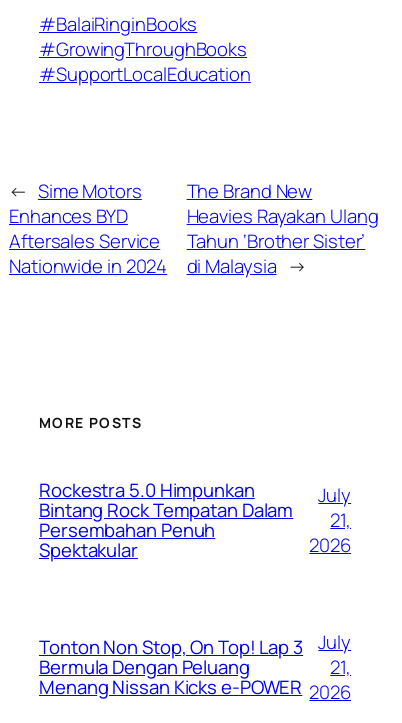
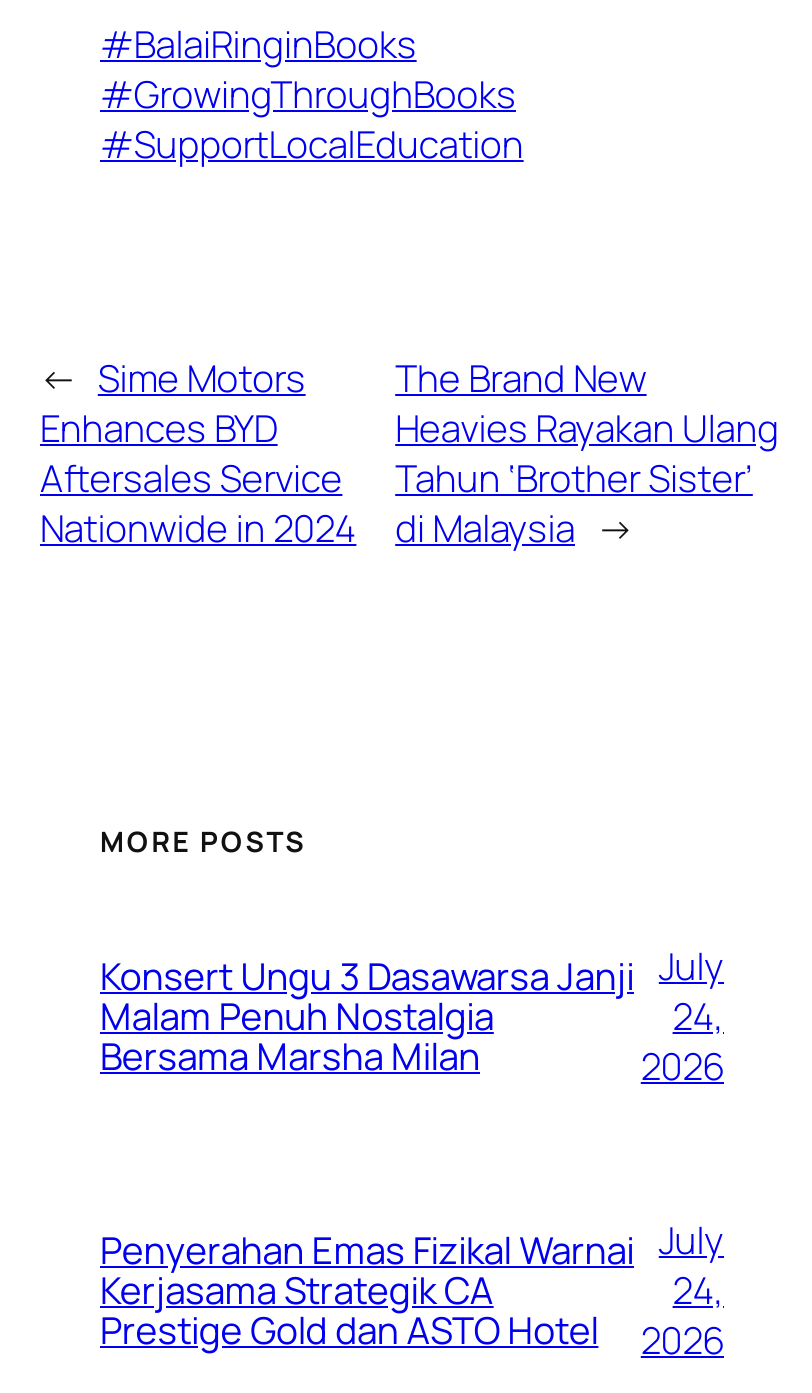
[39,477,293,563] Rockestra 5.0 Himpunkan | Bintang Rock Tempatan Dalam | Persembahan Penuh | Spektakular -> [100,950,634,1082] Konsert Ungu 3 Dasawarsa Janji | Malam Penuh Nostalgia | Bersama Marsha Milan
[330,507,351,533] 21, -> [673,989,724,1041] 24,
[39,634,303,700] Tonton Non Stop, On Top! Lap 3 | Bermula Dengan Peluang | Menang Nissan Kicks e-POWER -> [100,1224,634,1356] Penyerahan Emas Fizikal Warnai | Kerjasama Strategik CA | Prestige Gold dan ASTO Hotel
[330,654,351,680] 21, -> [673,1263,724,1315] 24,

